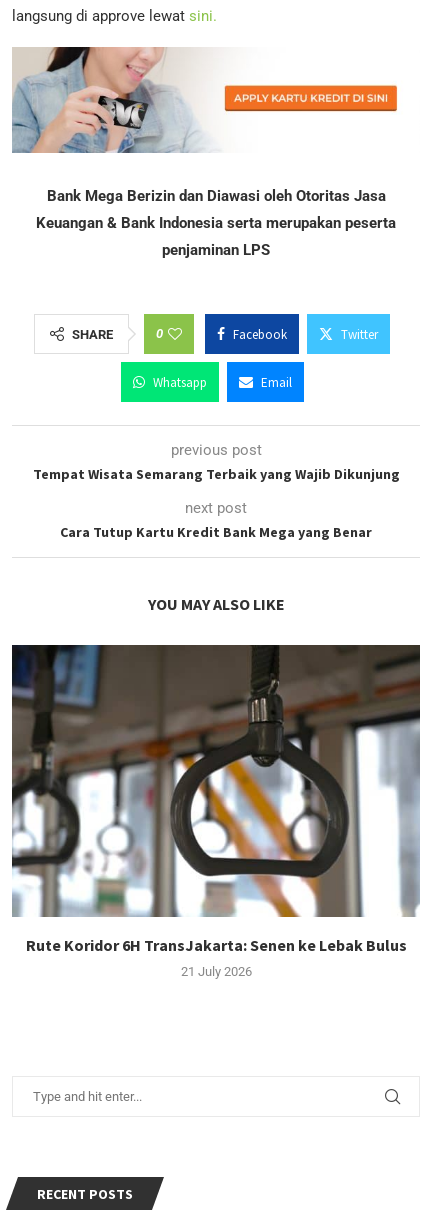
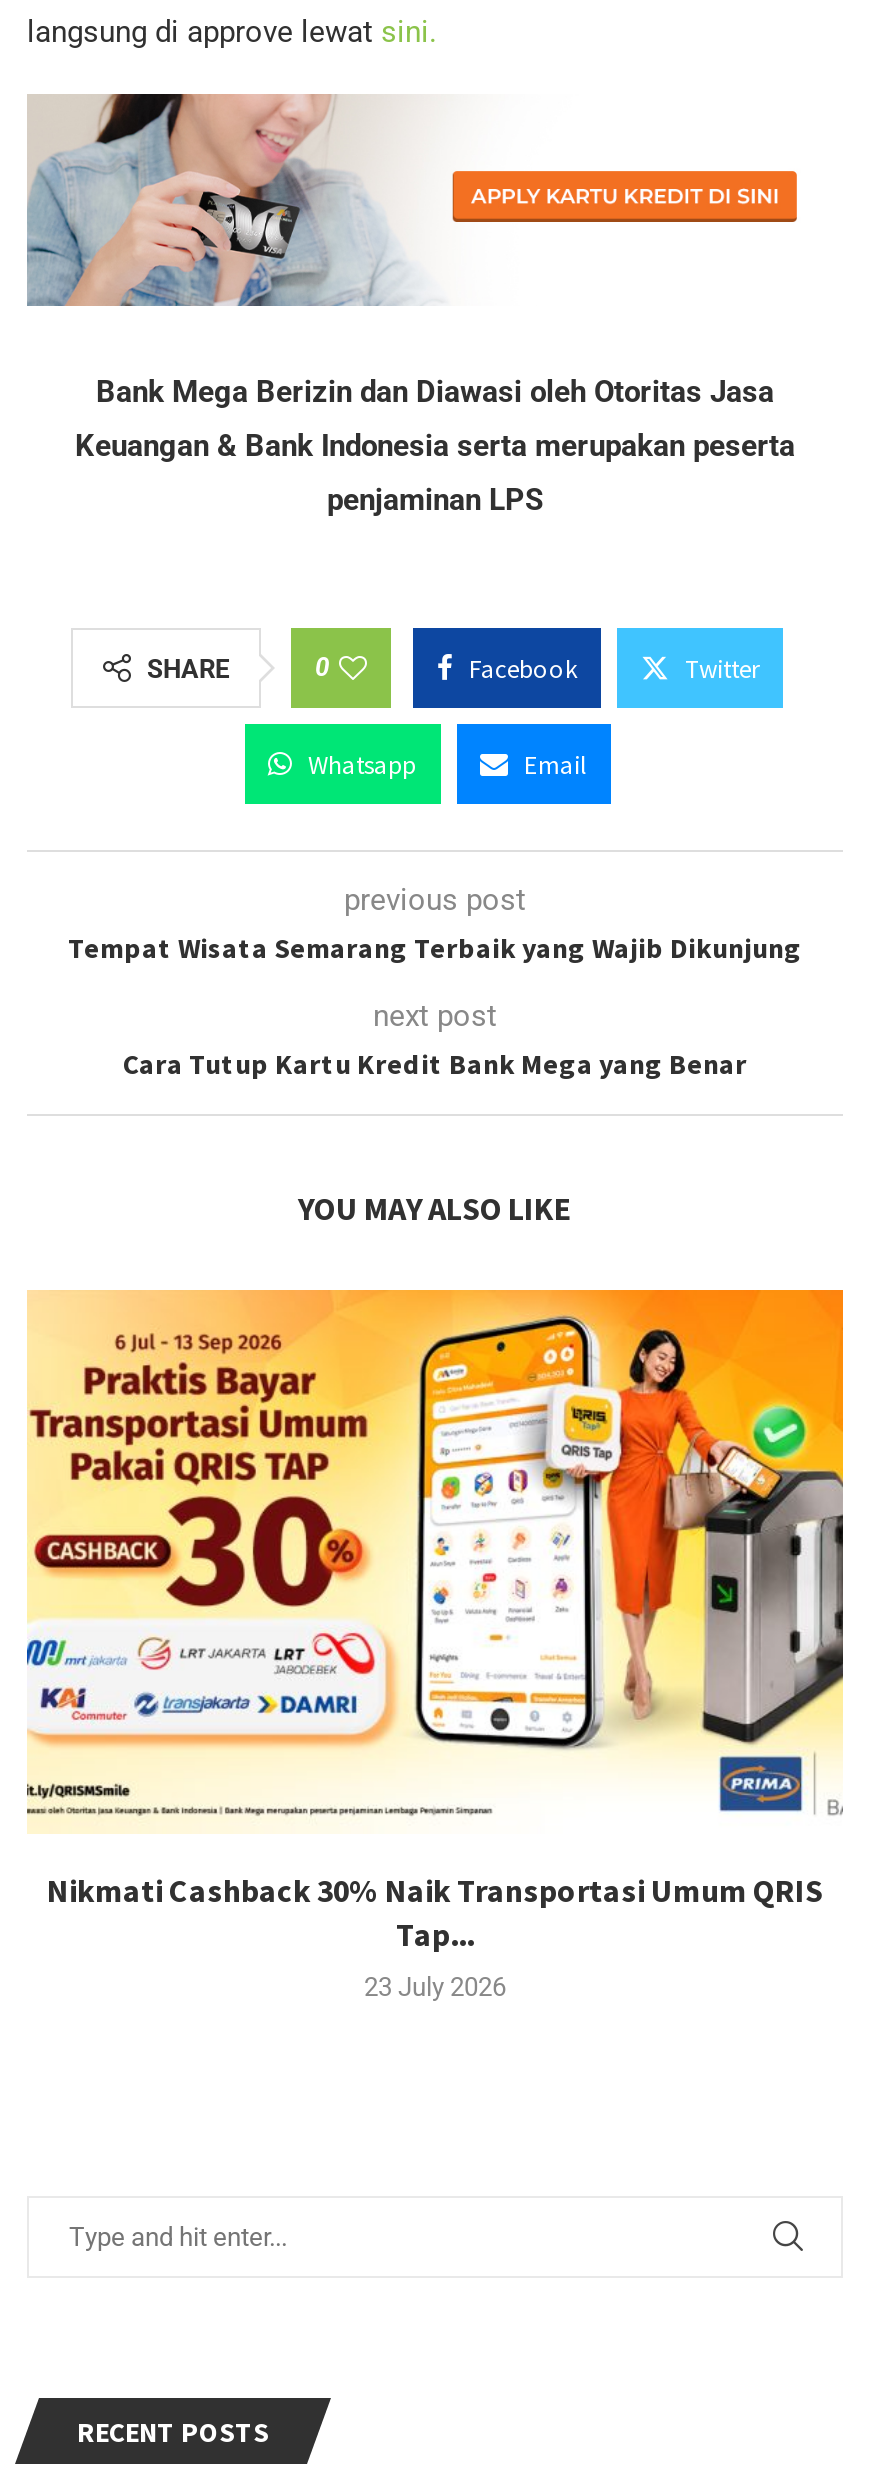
[11,644,421,979] [image] | Rute Koridor 6H TransJakarta: Senen ke Lebak Bulus | 21 July 2026 -> [27,1288,845,2001] [image] | Nikmati Cashback 30% Naik Transportasi Umum QRIS | Tap... | 23 July 2026

